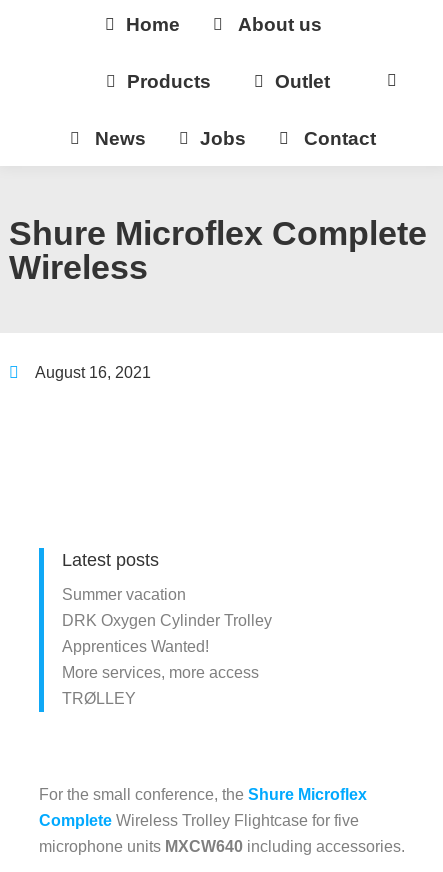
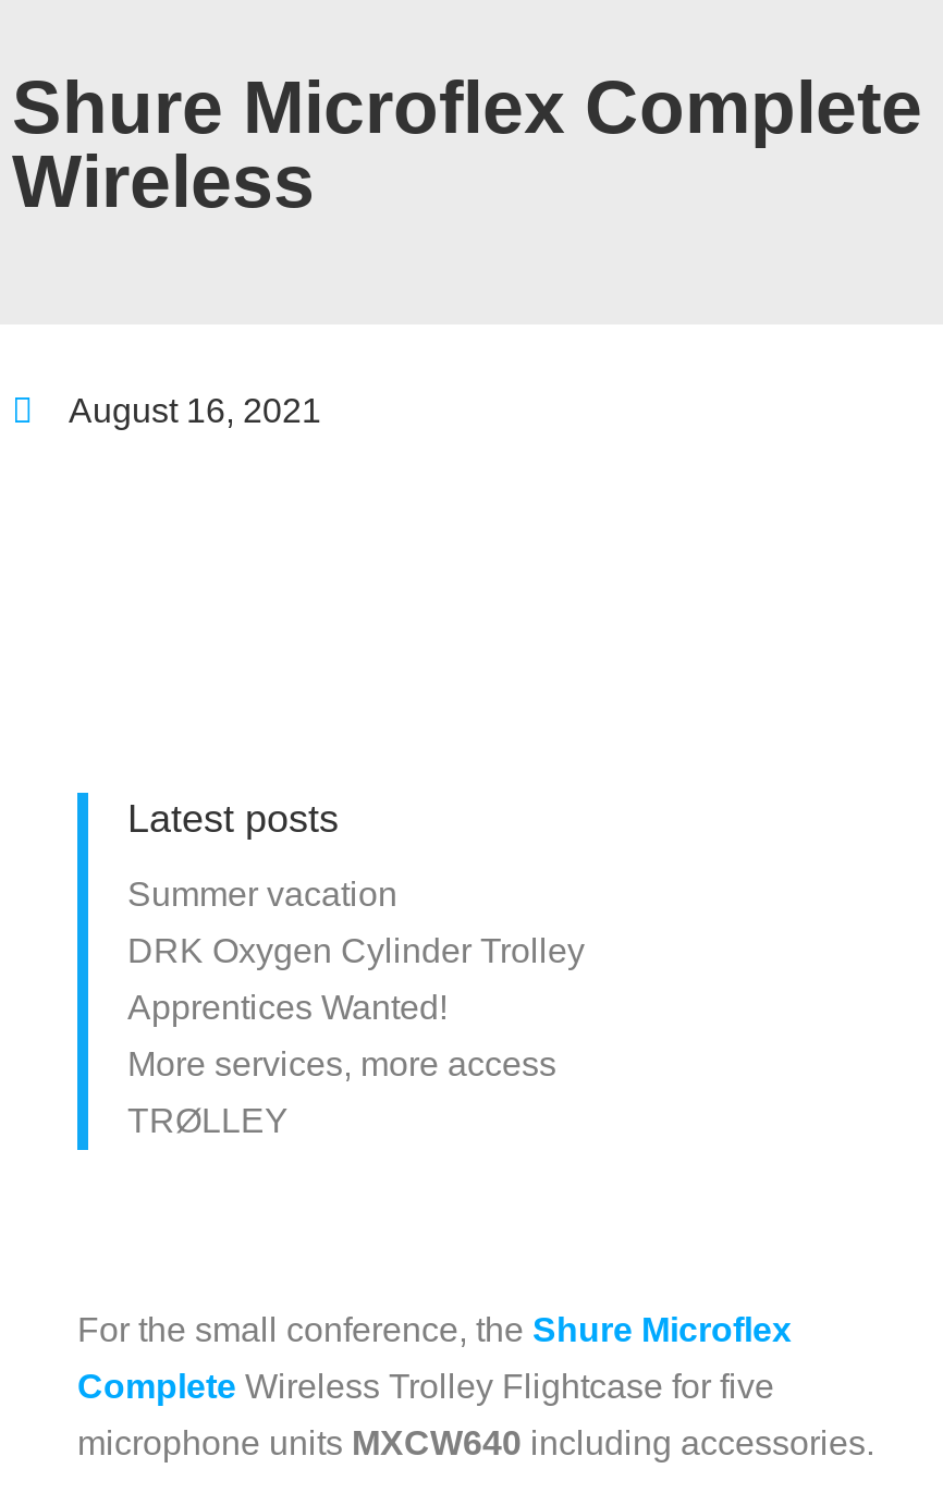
[95,14,376,149] Home | About us | Products | Outlet | News | Jobs | Contact -> none

